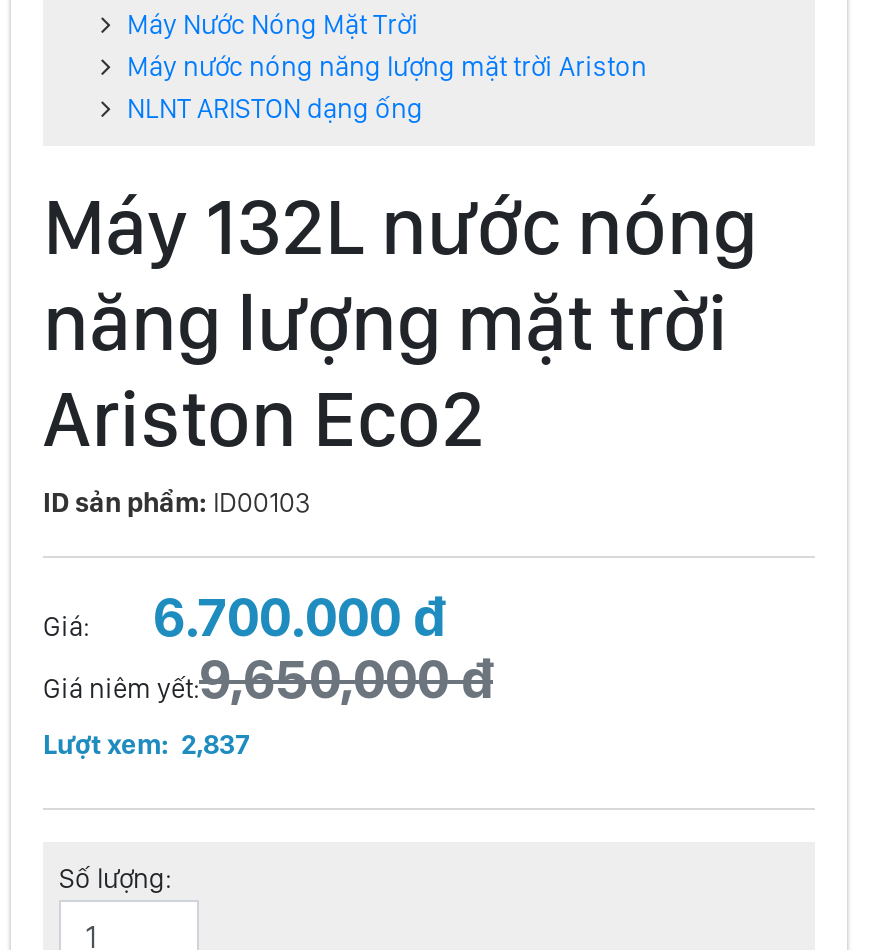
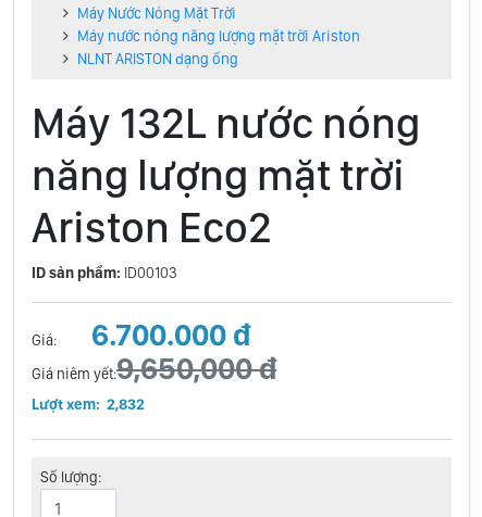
[43,727,251,759] Lượt xem: 2,837 -> [32,395,145,412] Lượt xem: 2,832

